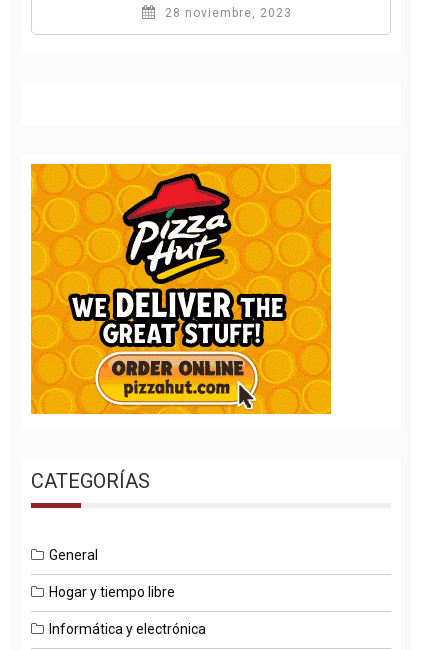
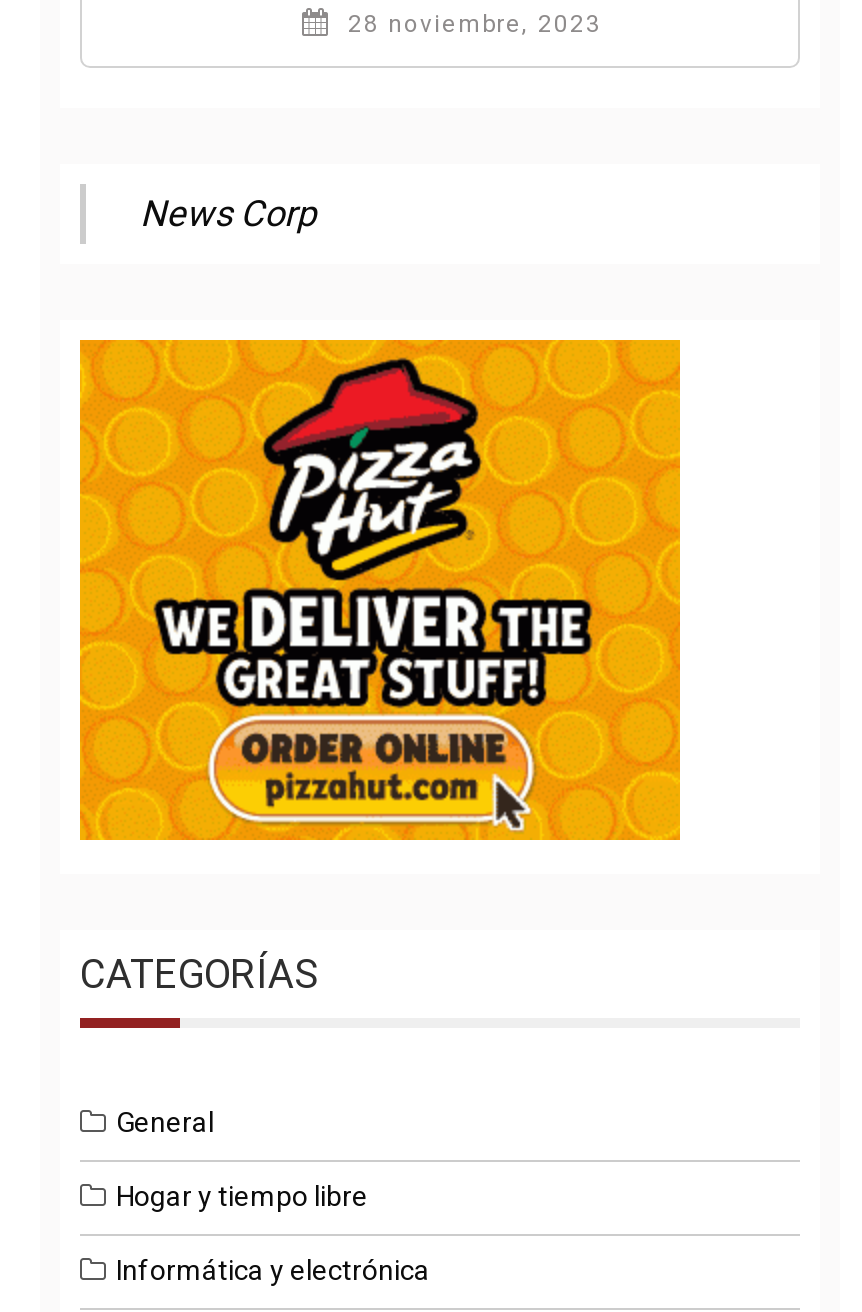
none -> [140,191,316,233] News Corp

